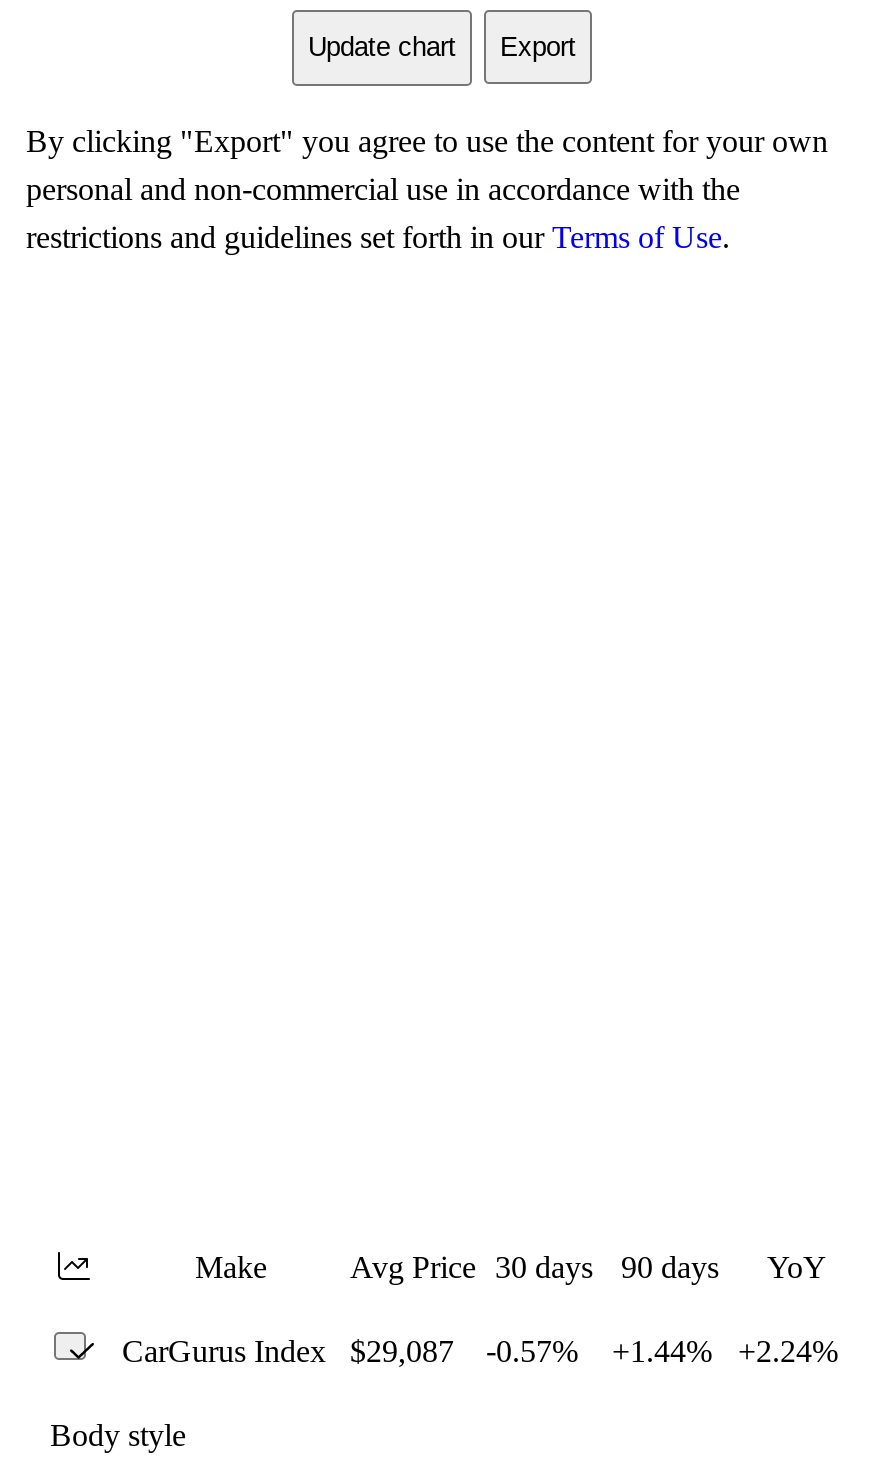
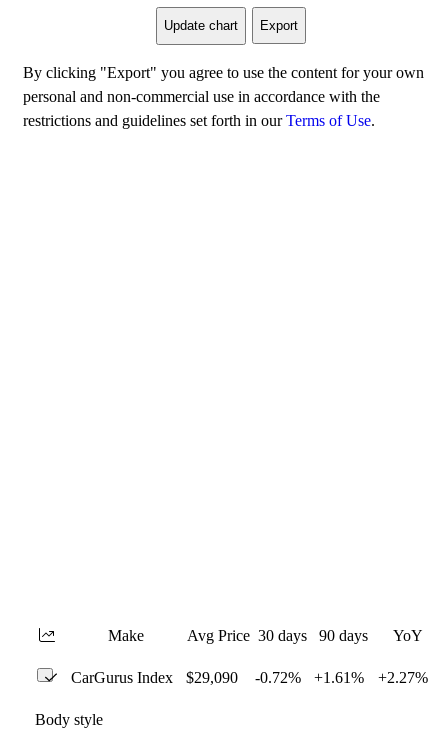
[350,1333,454,1367] $29,087 -> [186,669,238,686] $29,090
[486,1333,578,1367] -0.57% -> [255,669,301,686] -0.72%
[612,1333,712,1367] +1.44% -> [314,669,364,686] +1.61%
[738,1333,838,1367] +2.24% -> [378,669,428,686] +2.27%

